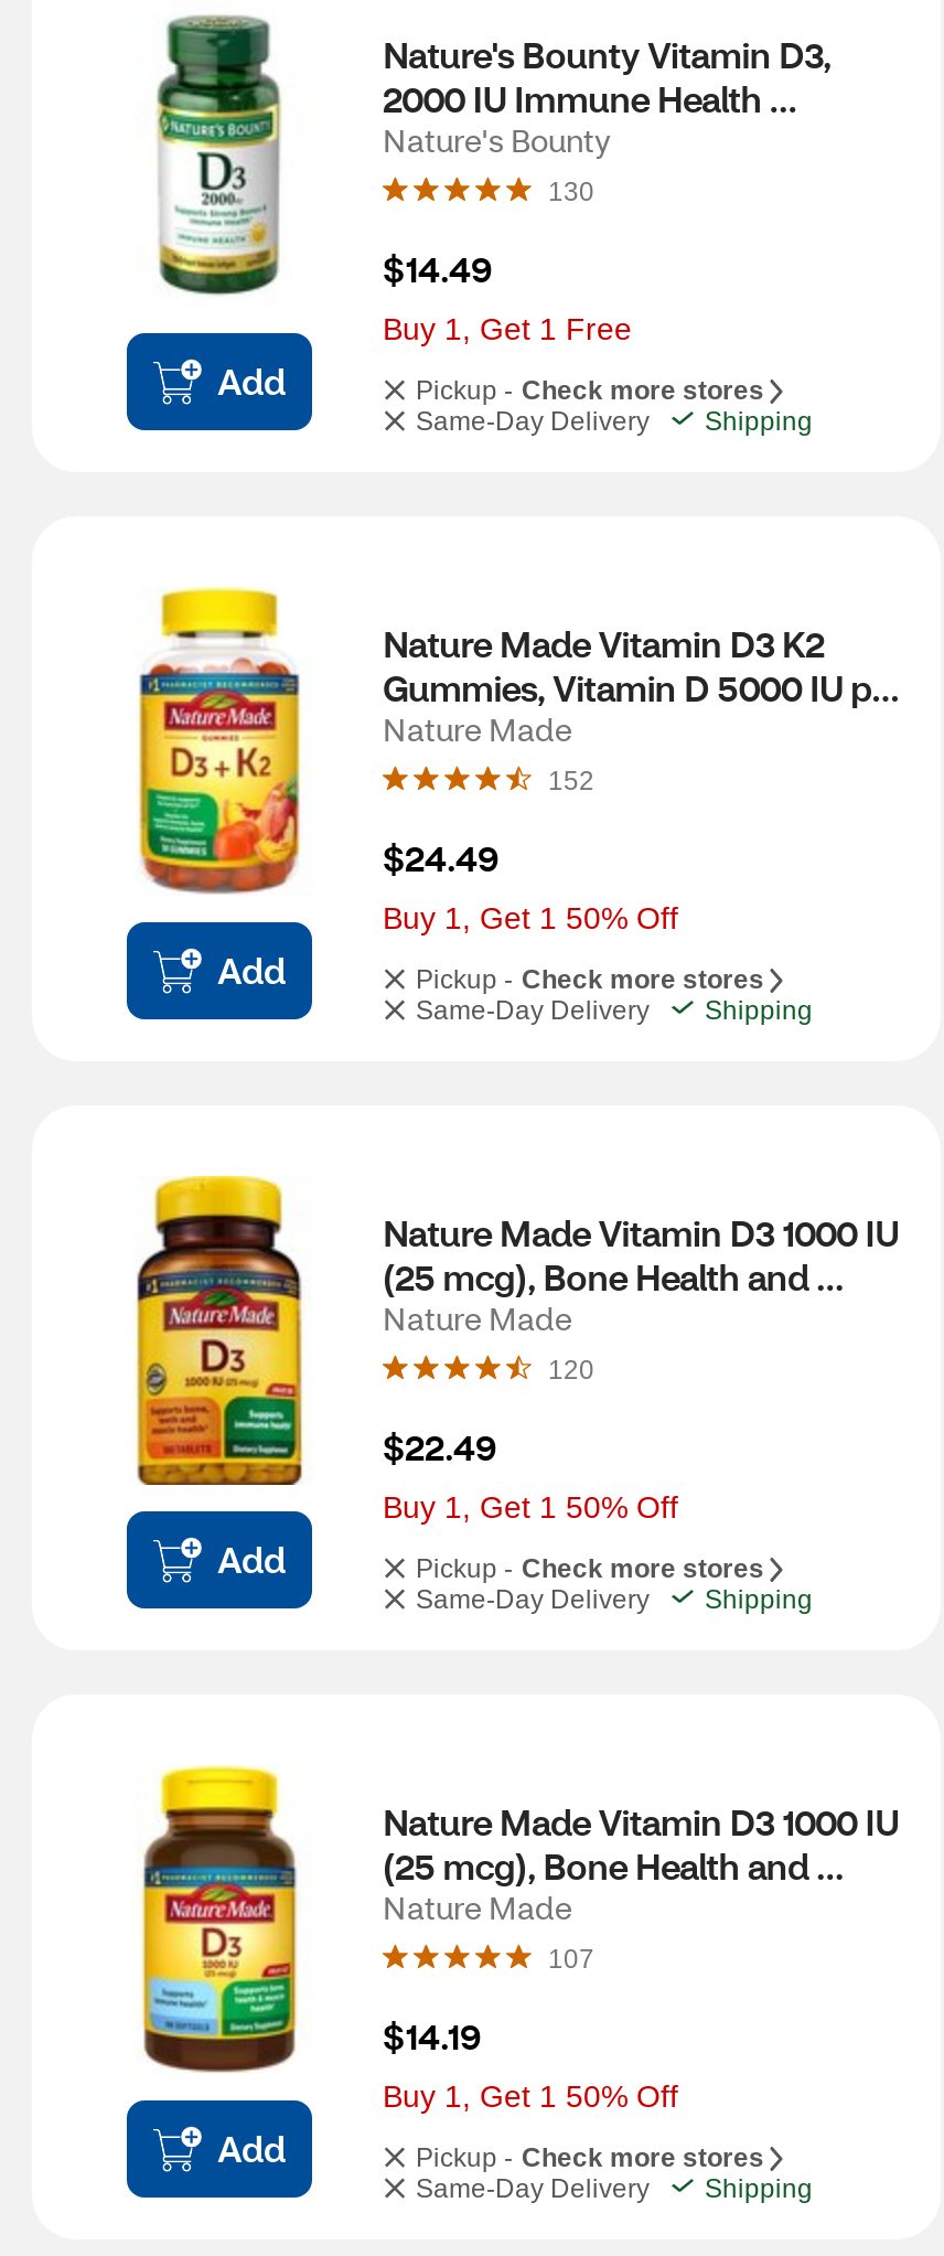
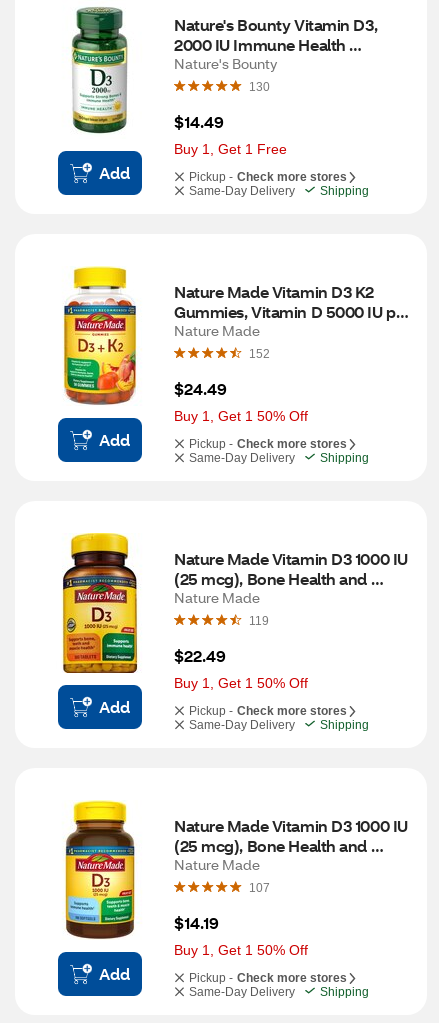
[548,1355,594,1386] 120 -> [249,614,269,628] 119

